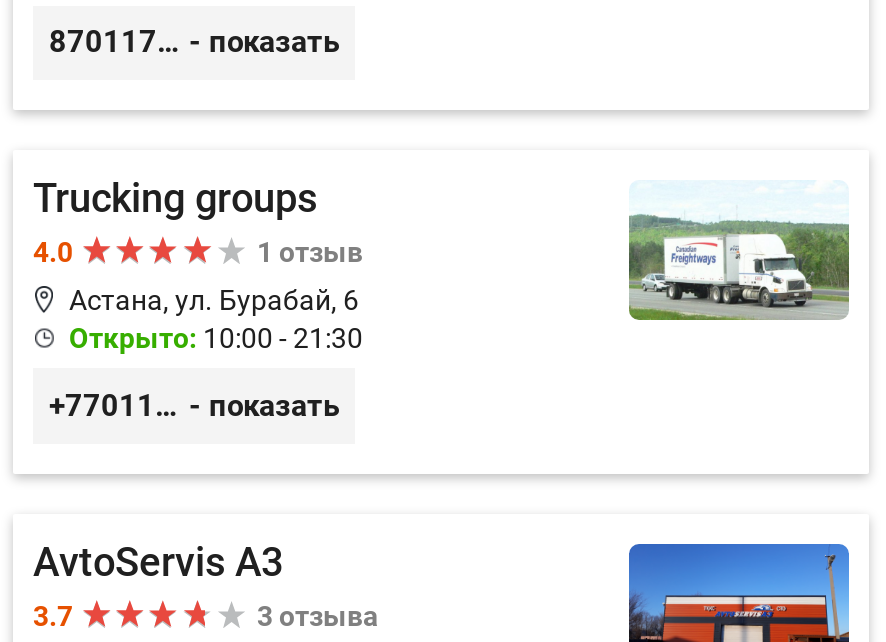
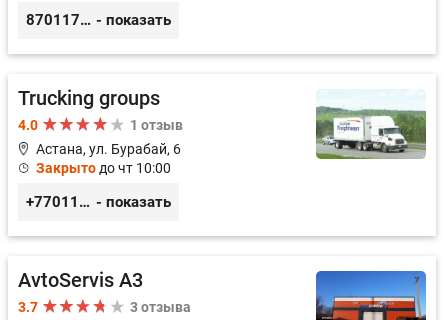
[69,322,363,354] Открыто: 10:00 - 21:30 -> [36,160,171,176] Закрыто до чт 10:00

